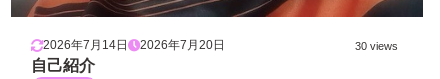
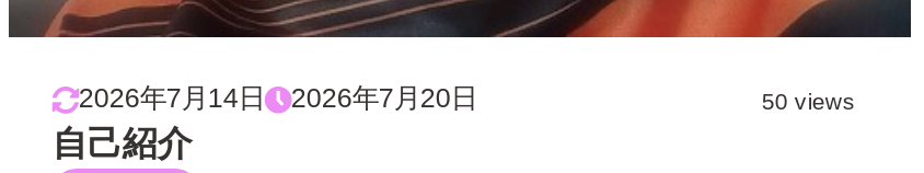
[355,40,398,52] 30 views -> [762,87,856,113] 50 views

